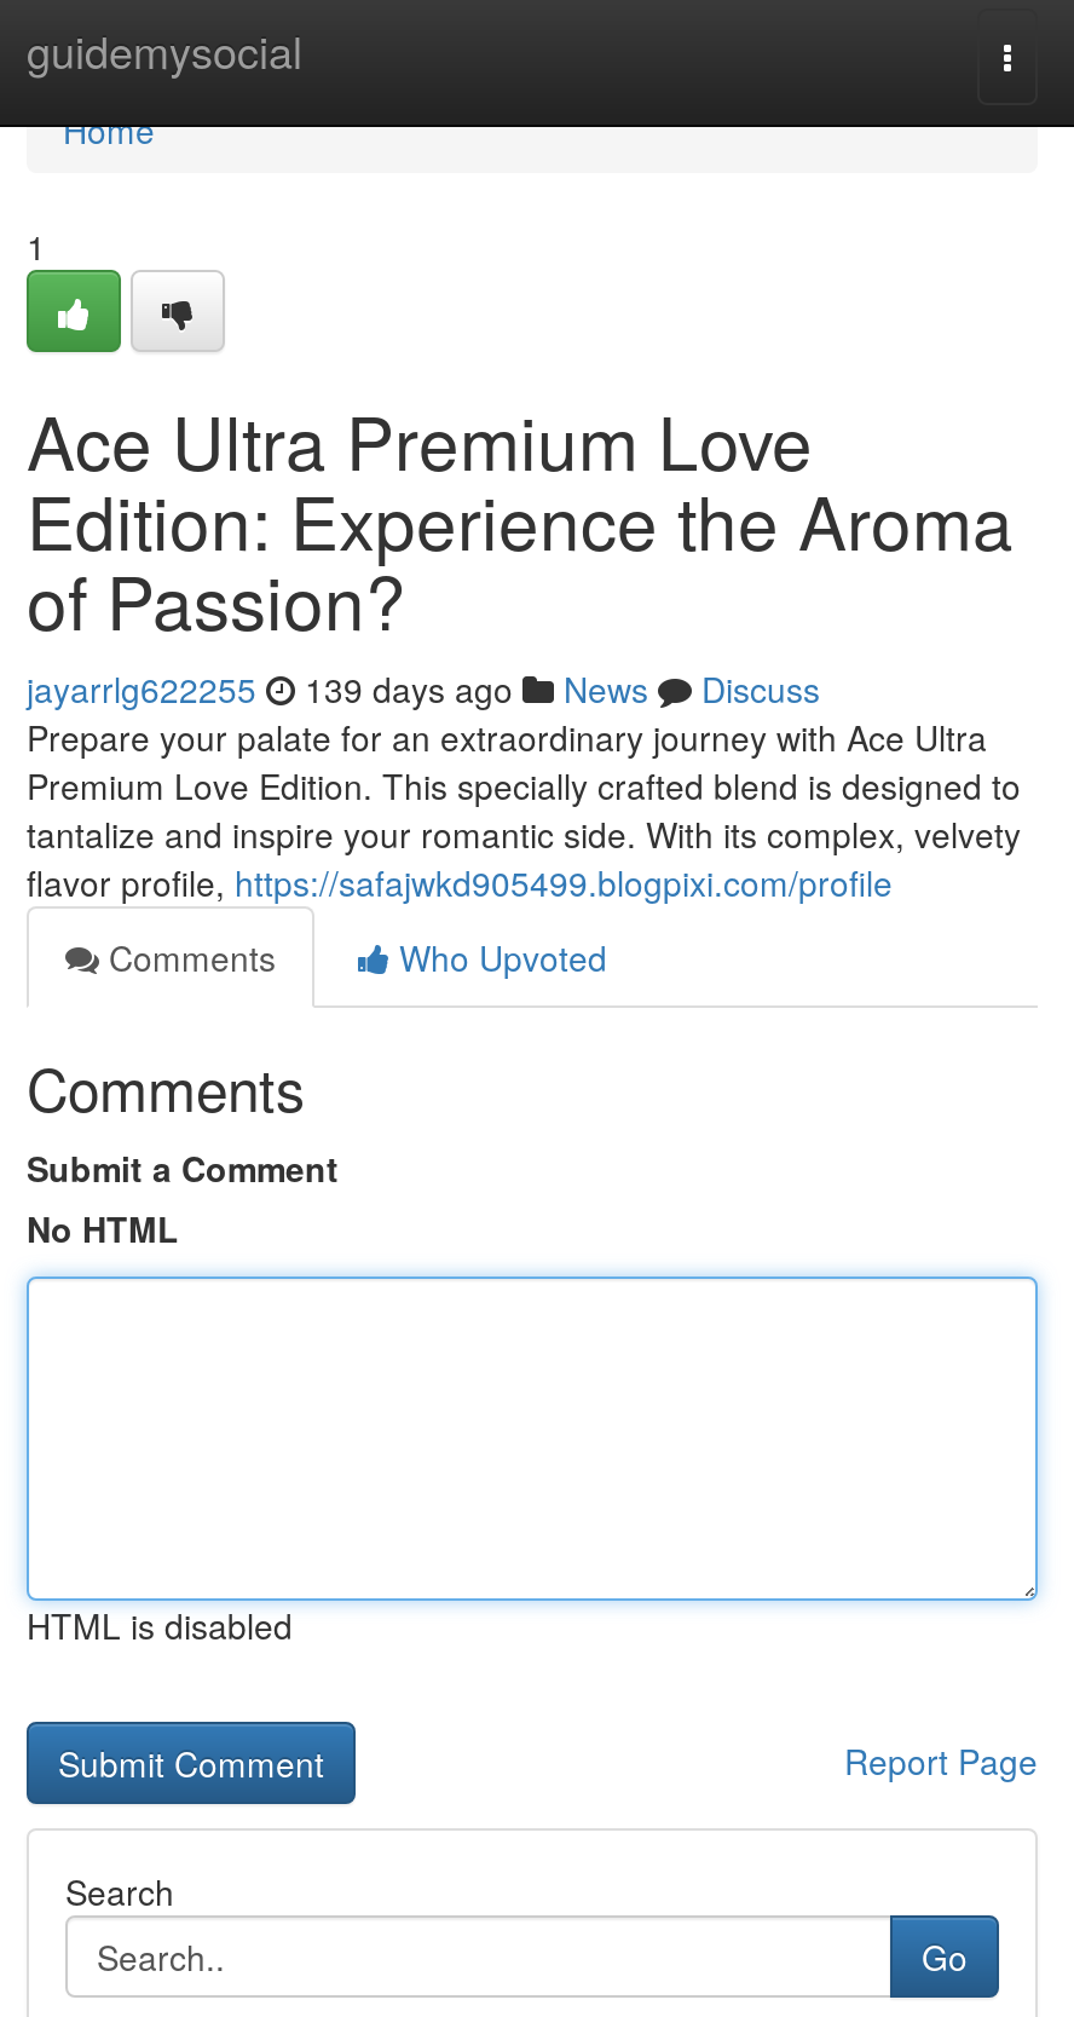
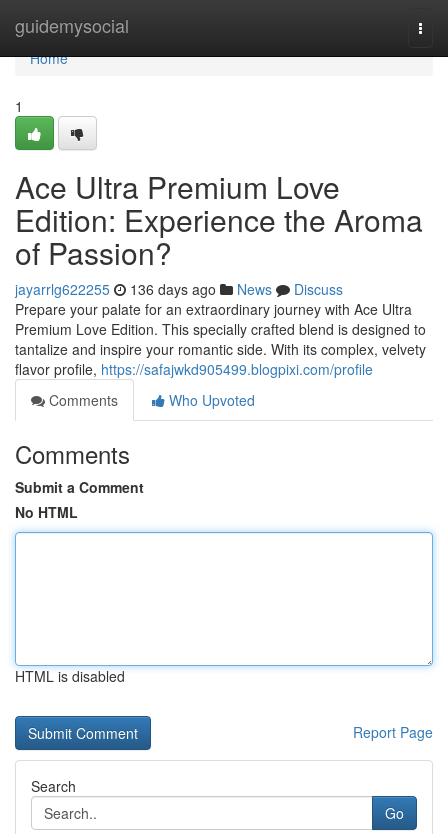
[27,664,820,713] jayarrlg622255 139 days ago News Discuss -> [15,279,343,299] jayarrlg622255 136 days ago News Discuss

